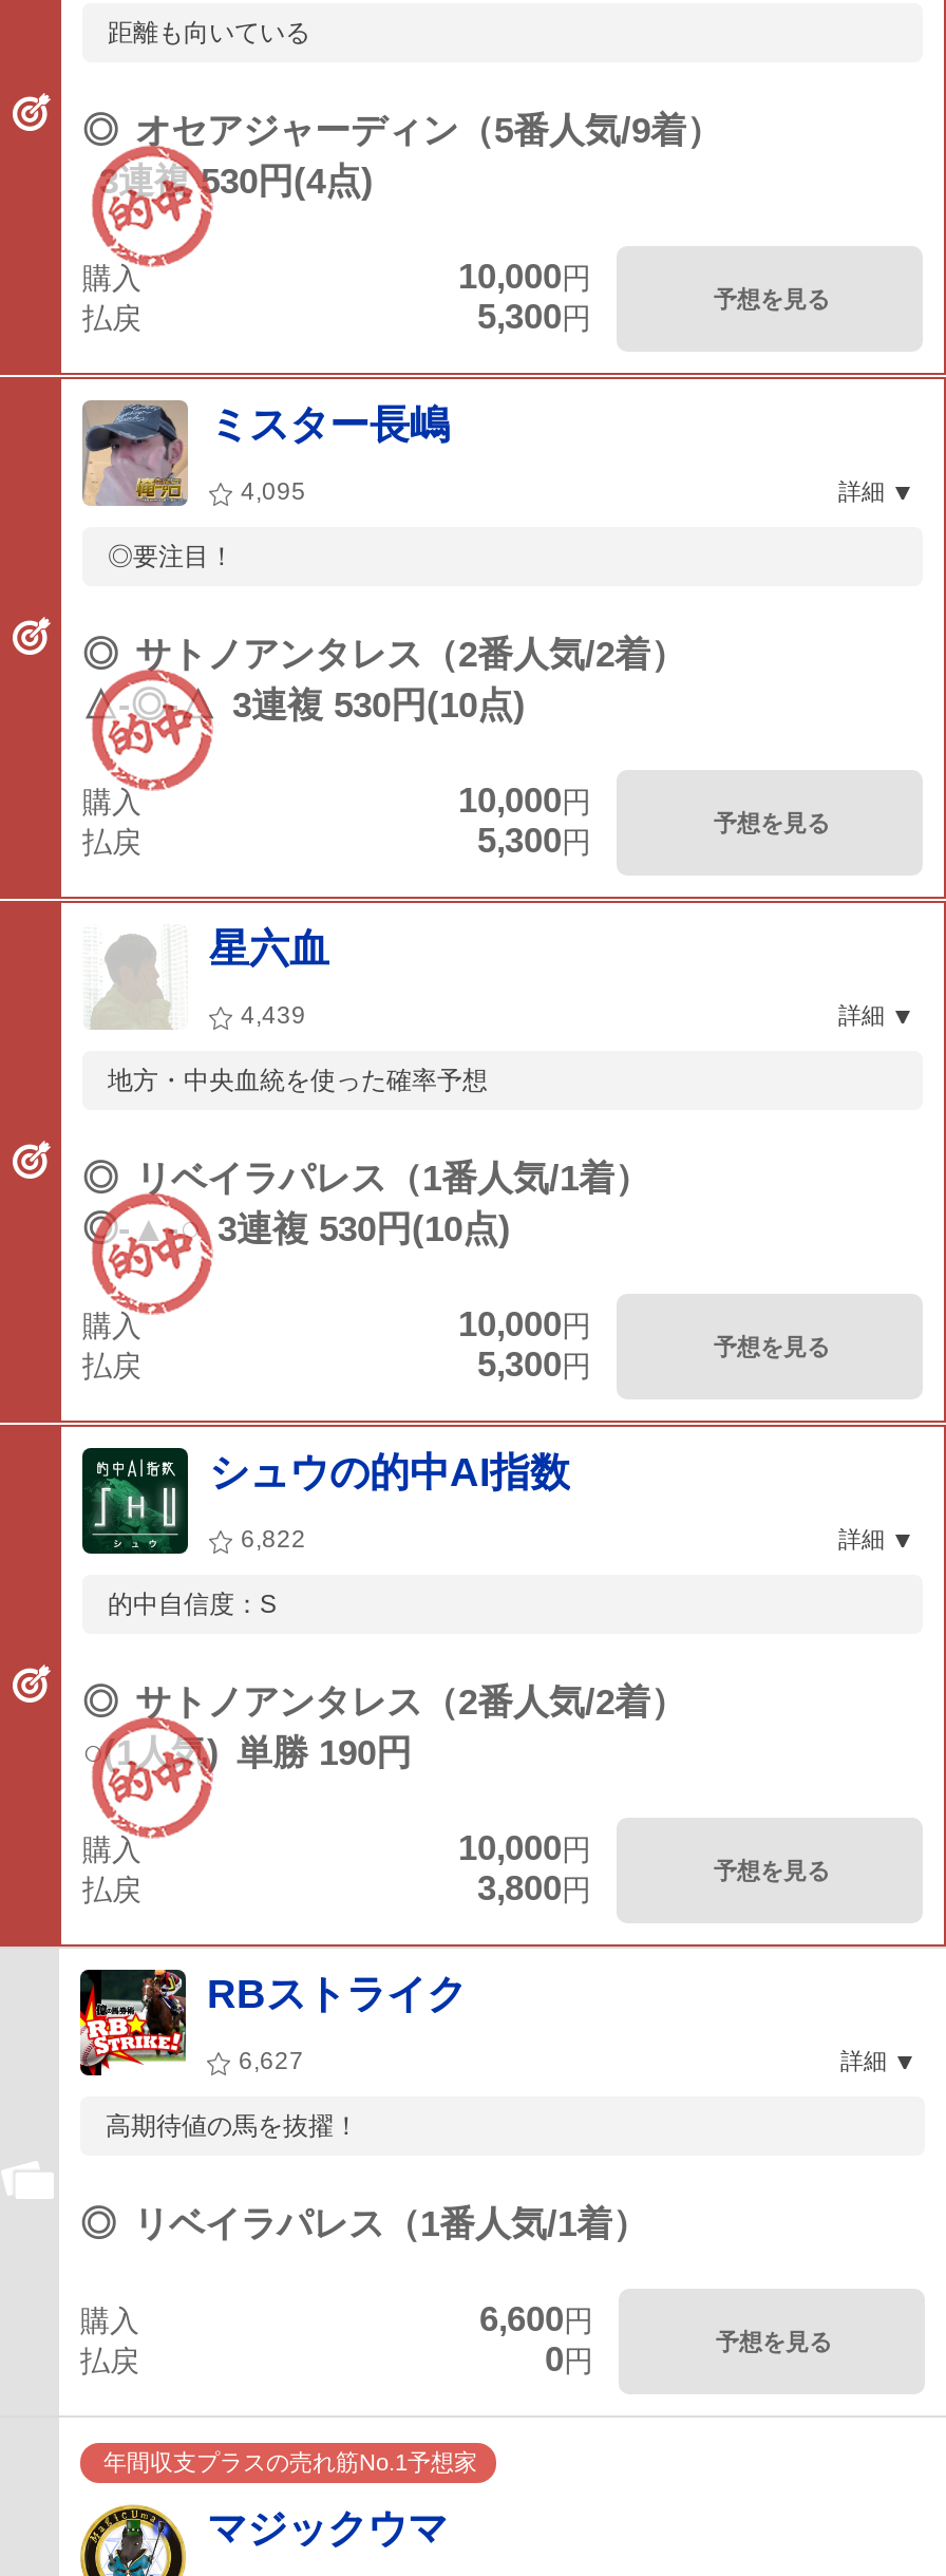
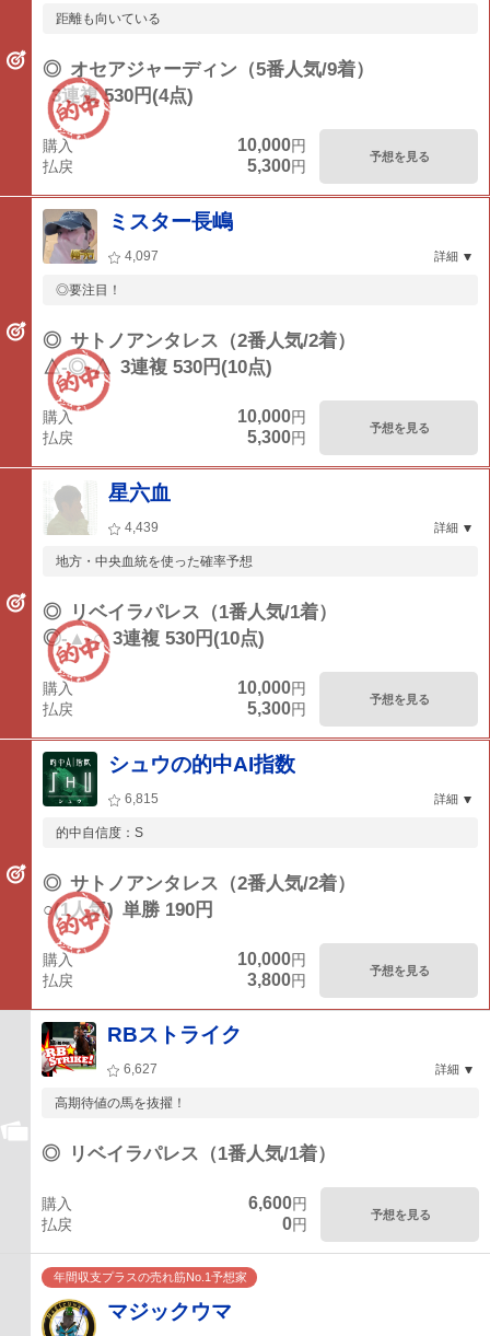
[241,478,306,504] 4,095 -> [125,249,159,263] 4,097
[241,1526,306,1552] 6,822 -> [125,792,159,805] 6,815

